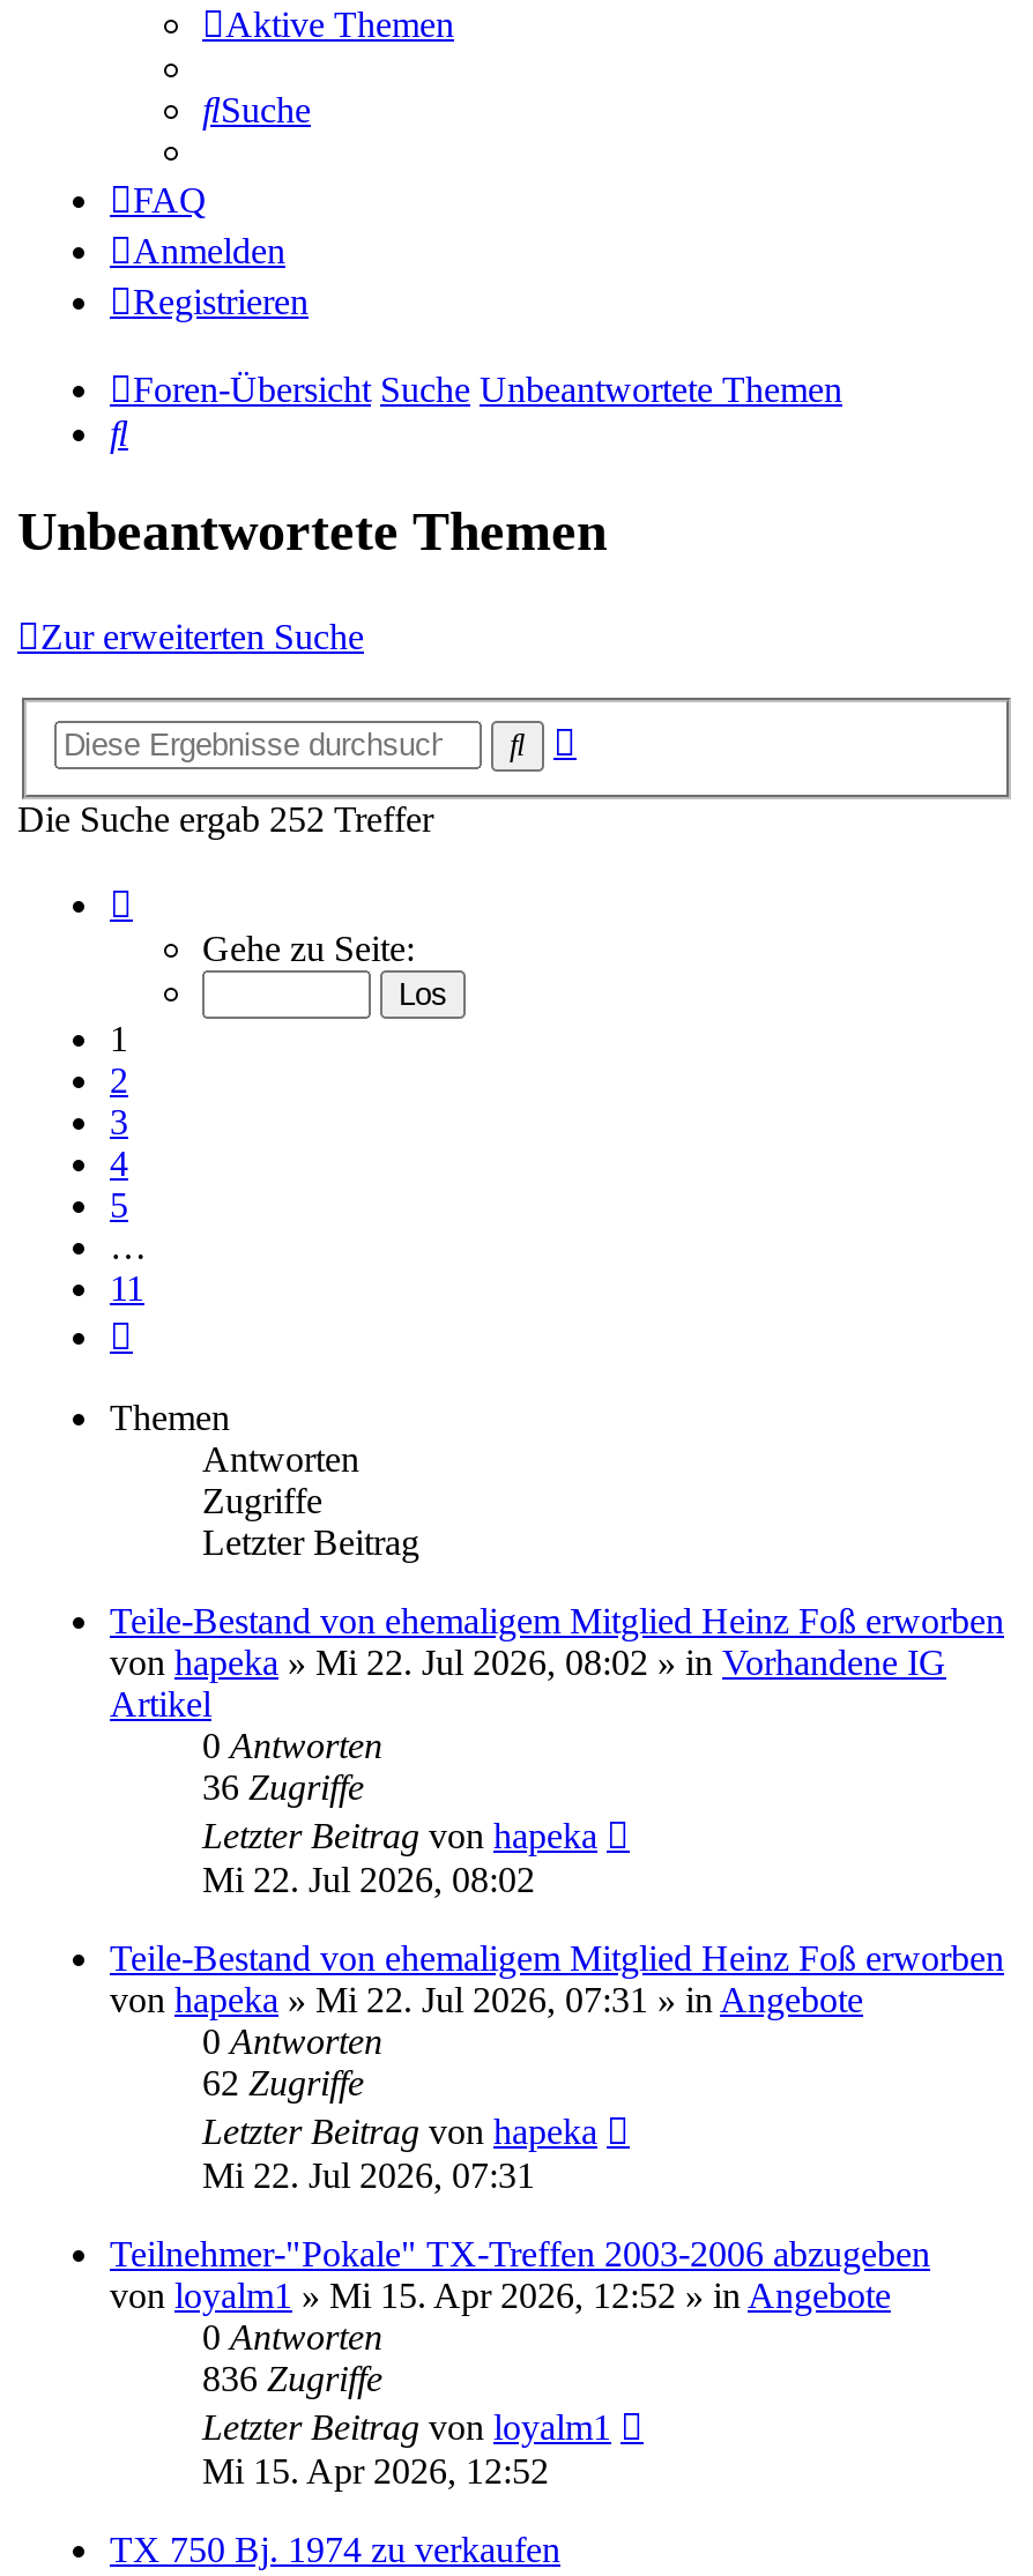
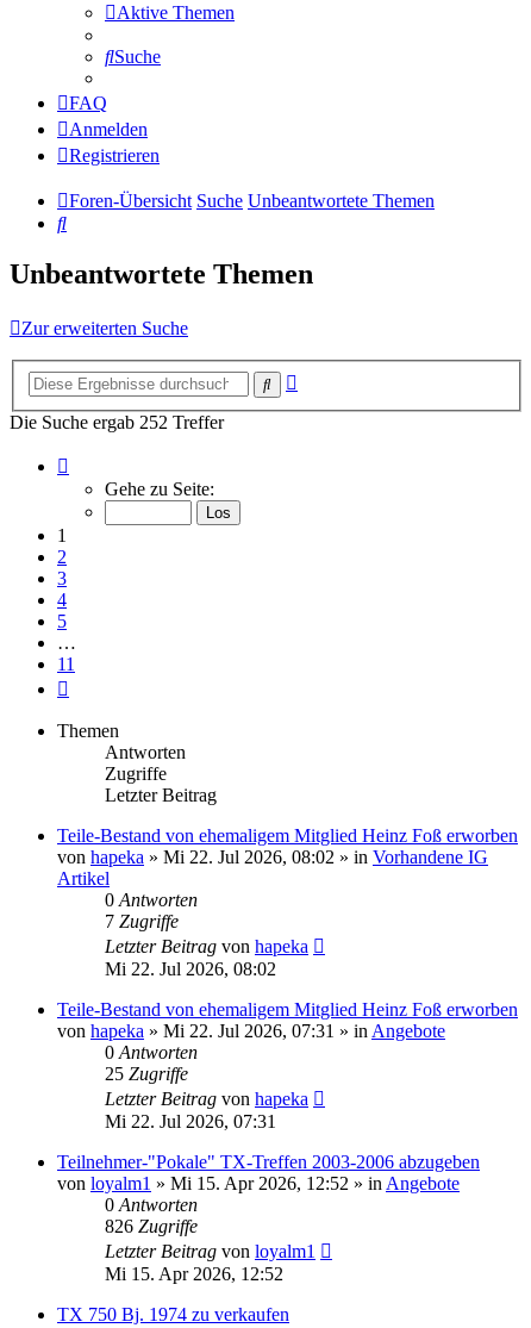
[202,1767,364,1806] 36 Zugriffe -> [105,911,179,931] 7 Zugriffe
[202,2063,364,2102] 62 Zugriffe -> [105,1063,188,1084] 25 Zugriffe
[202,2359,382,2398] 836 Zugriffe -> [105,1216,198,1236] 826 Zugriffe

